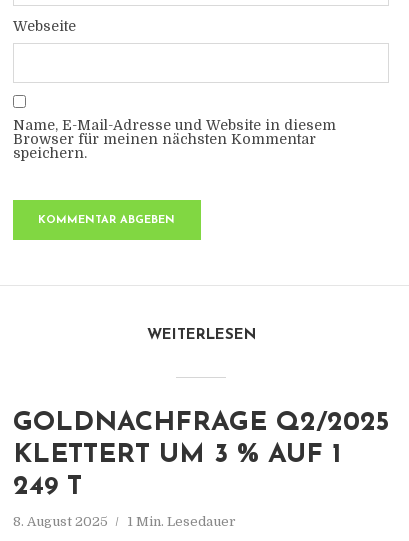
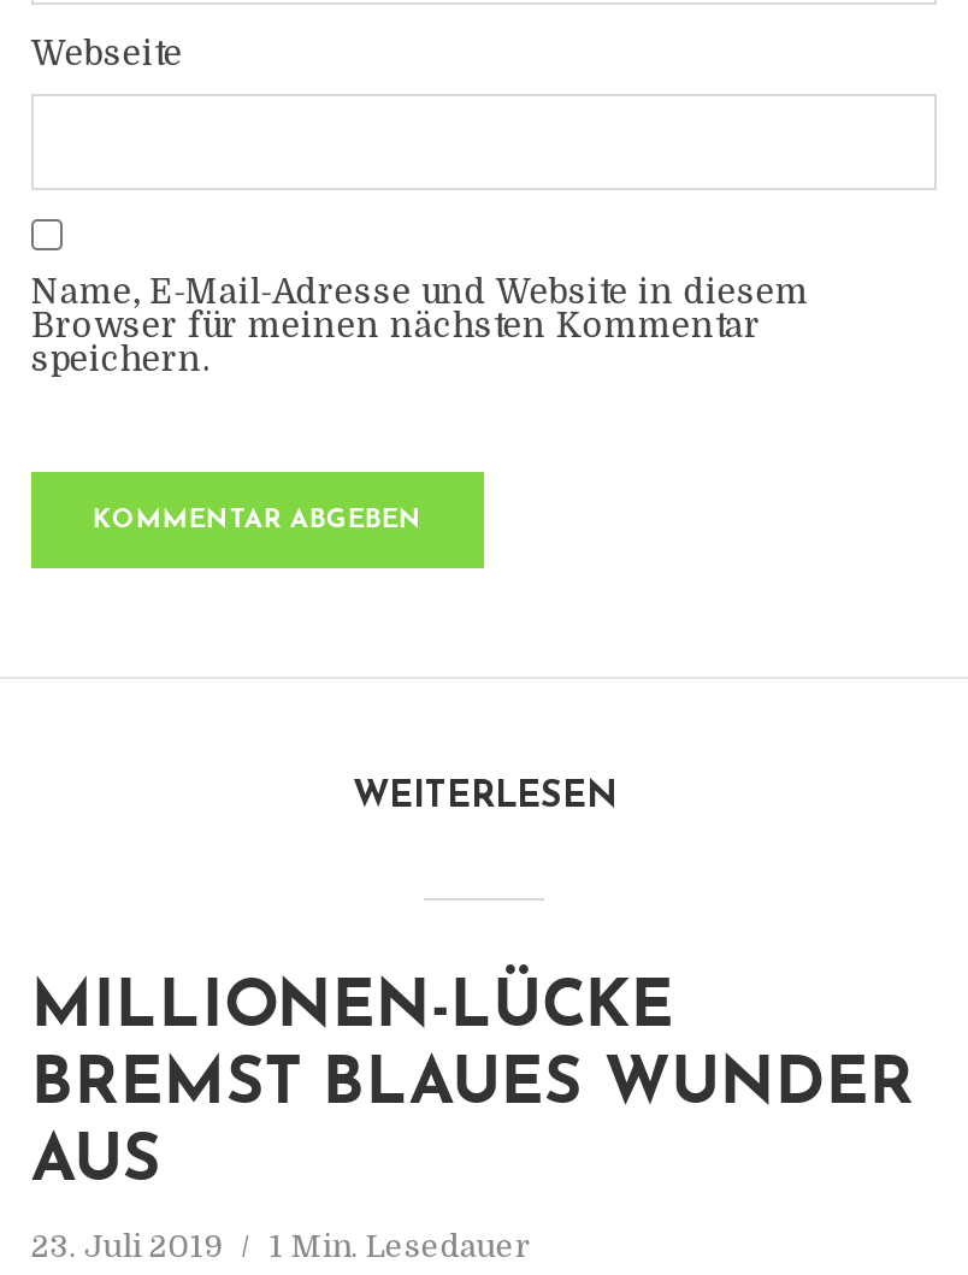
[13,410,389,501] GOLDNACHFRAGE Q2/2025 | KLETTERT UM 3 % AUF 1 | 249 T -> [31,978,915,1197] MILLIONEN-LÜCKE | BREMST BLAUES WUNDER | AUS
[13,514,236,529] 8. August 2025 1 Min. Lesedauer -> [31,1228,532,1264] 23. Juli 2019 1 Min. Lesedauer

